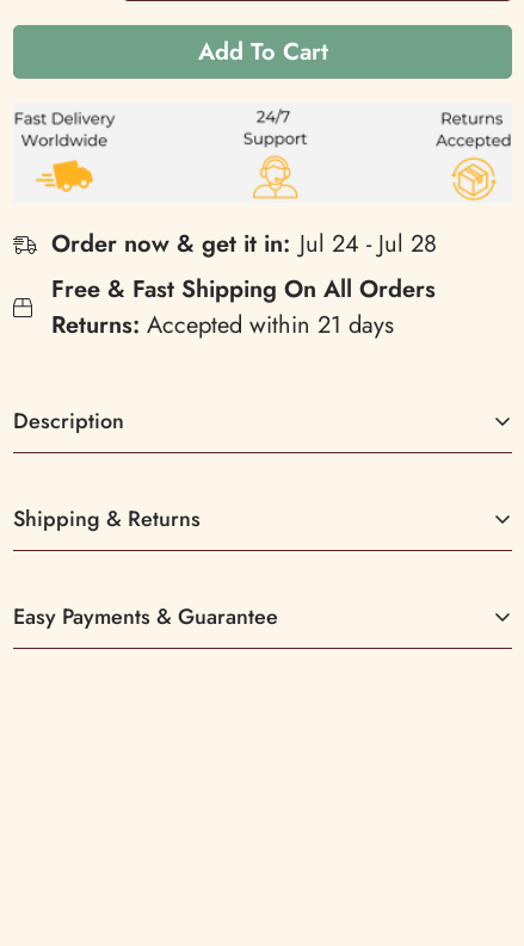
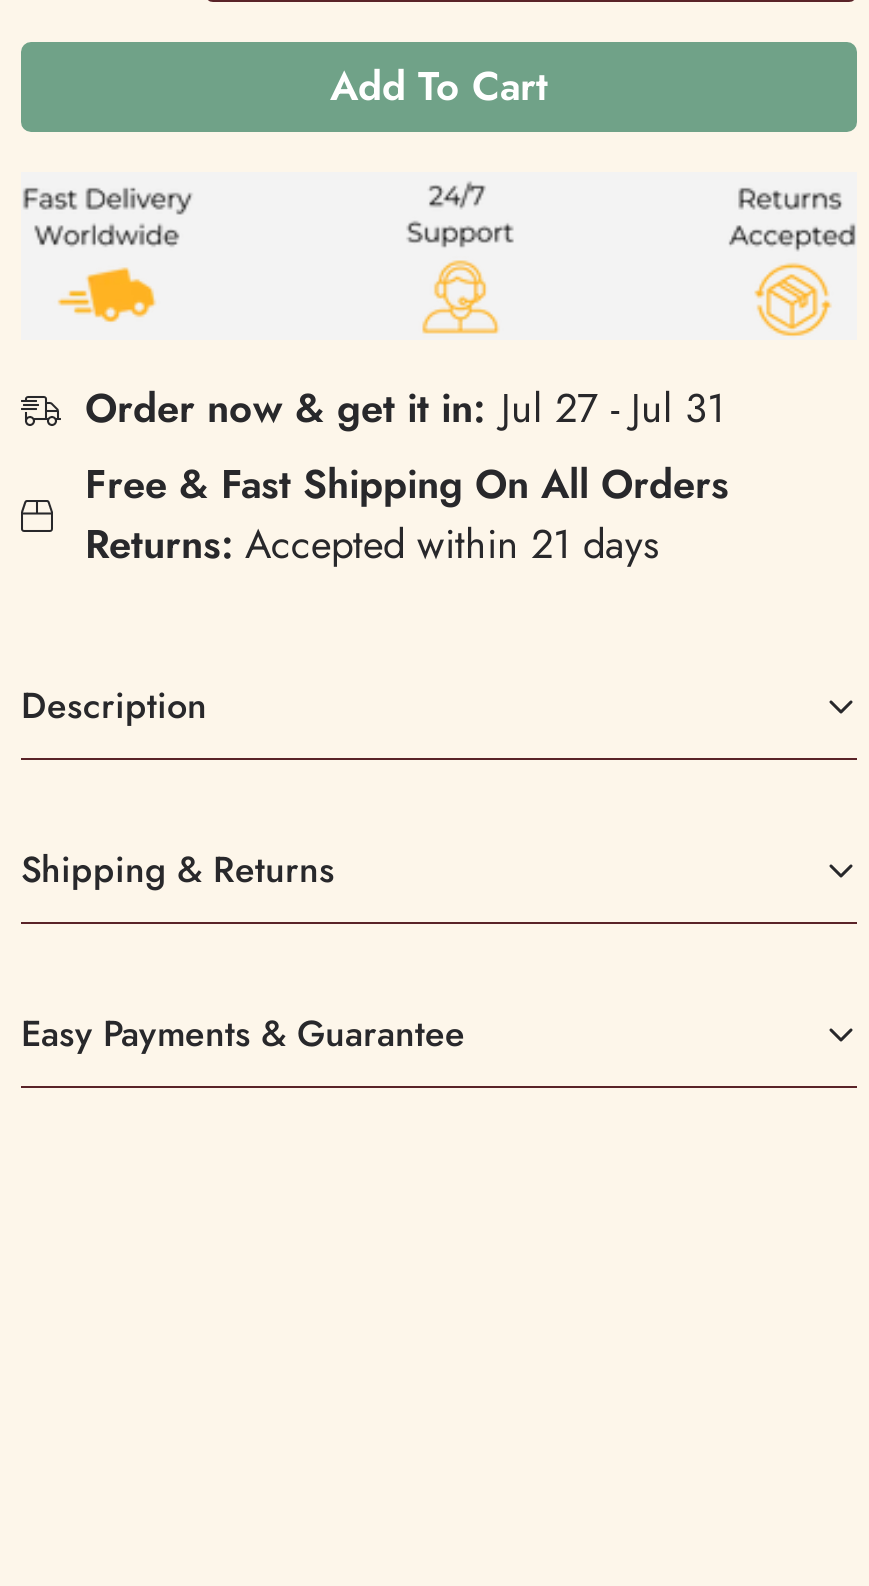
[51,226,437,261] Order now & get it in: Jul 24 - Jul 28 -> [85,380,725,438] Order now & get it in: Jul 27 - Jul 31

